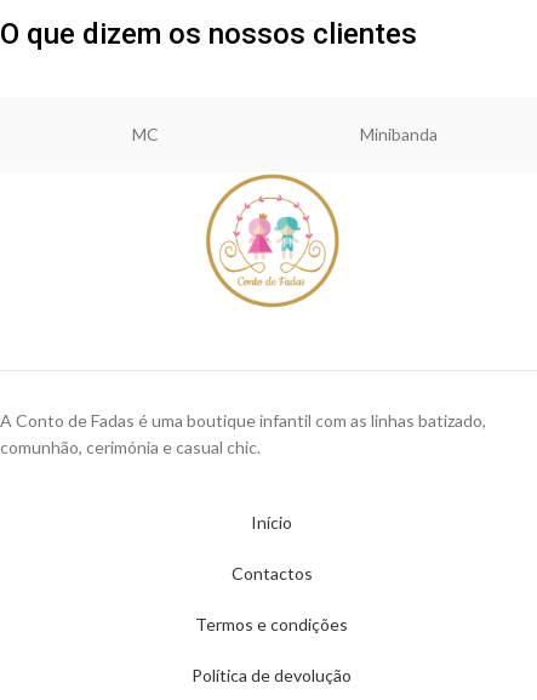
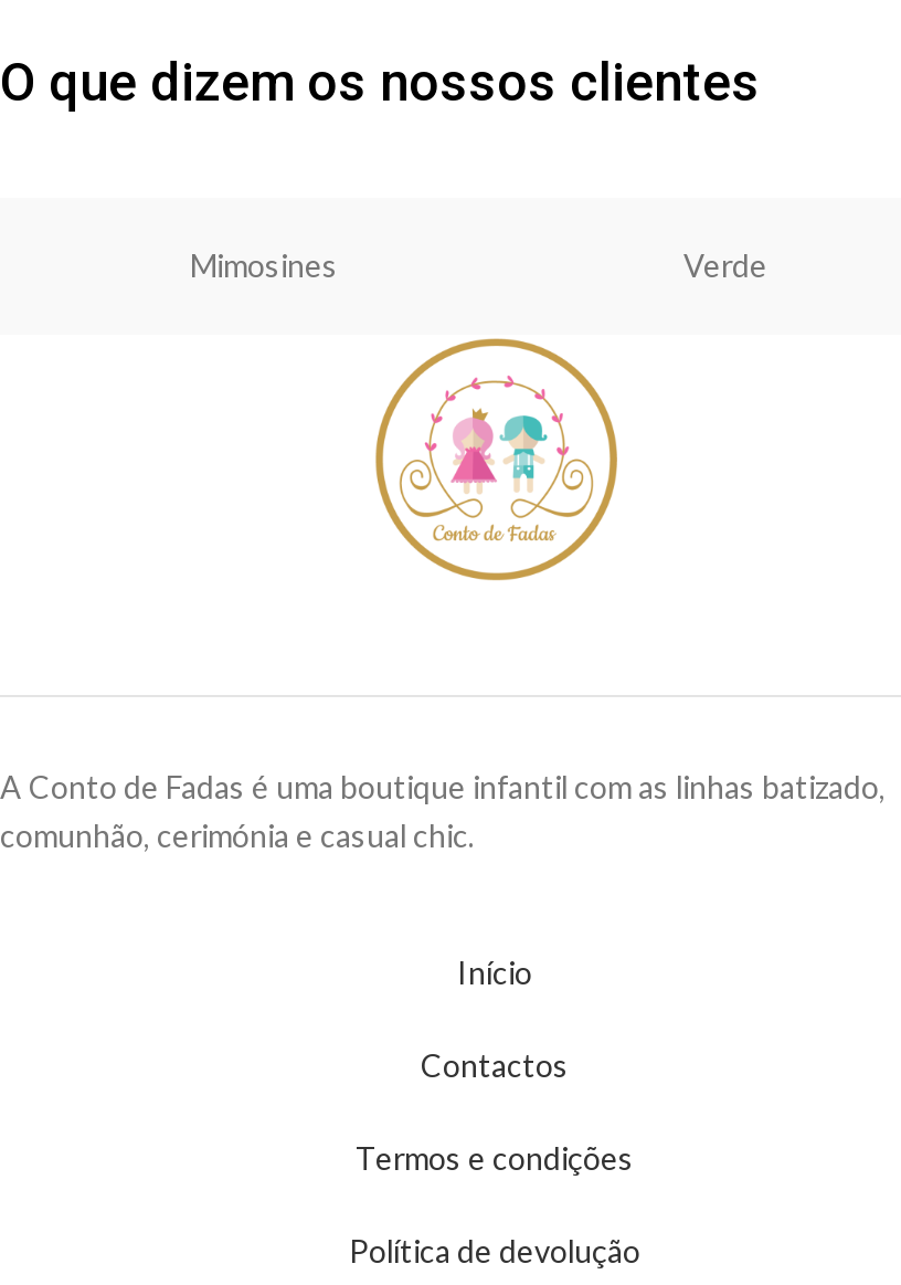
[132,124,437,145] MC | Minibanda -> [190,247,767,285] Mimosines | Verde

